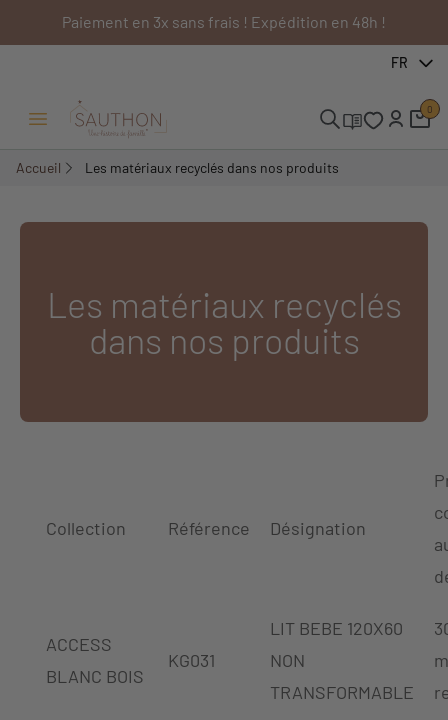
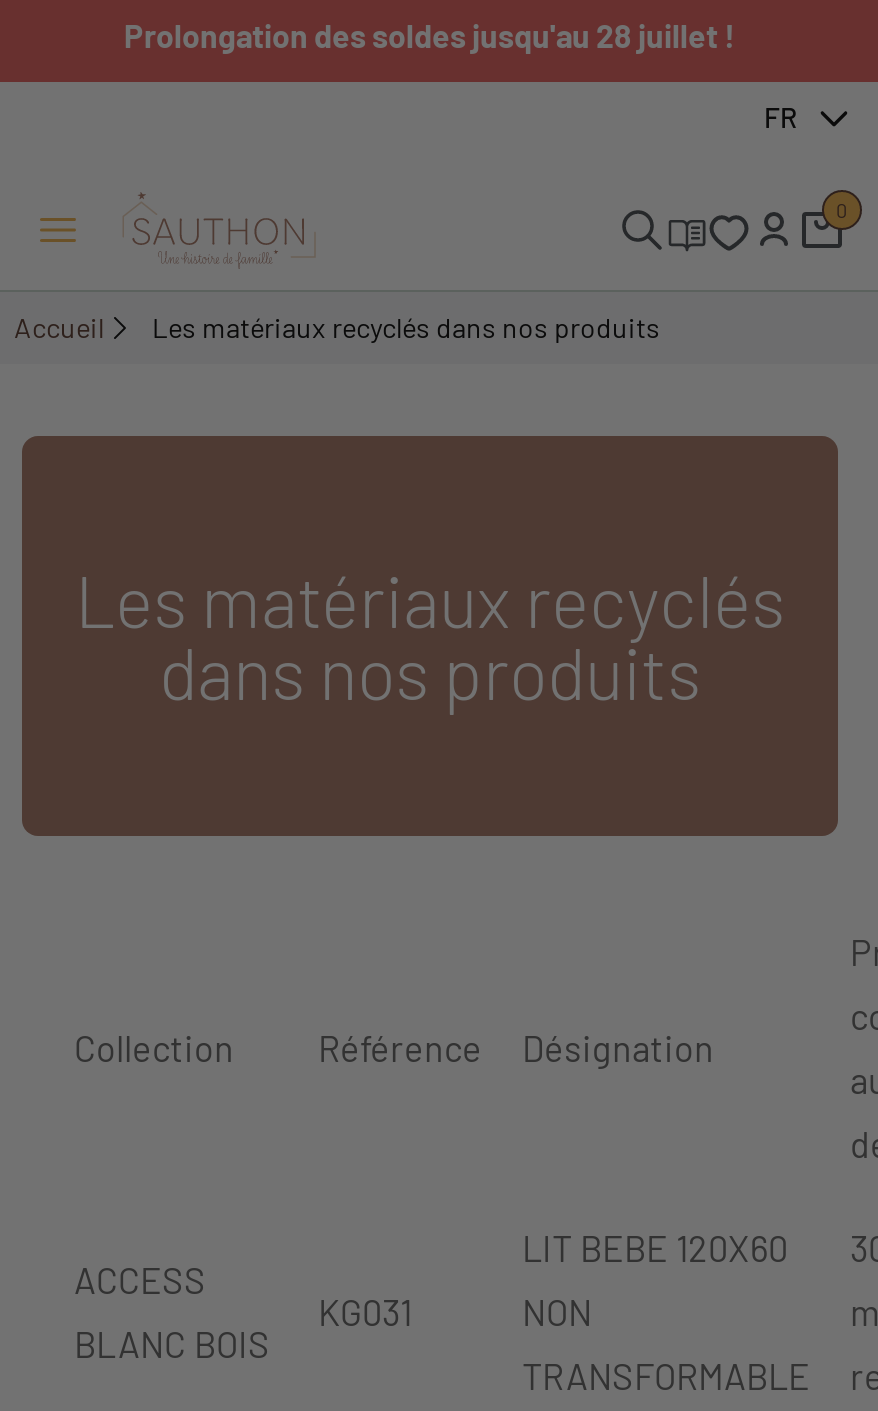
[62,12,386,31] Paiement en 3x sans frais ! Expédition en 48h ! -> [124,16,736,54] Prolongation des soldes jusqu'au 28 juillet !

